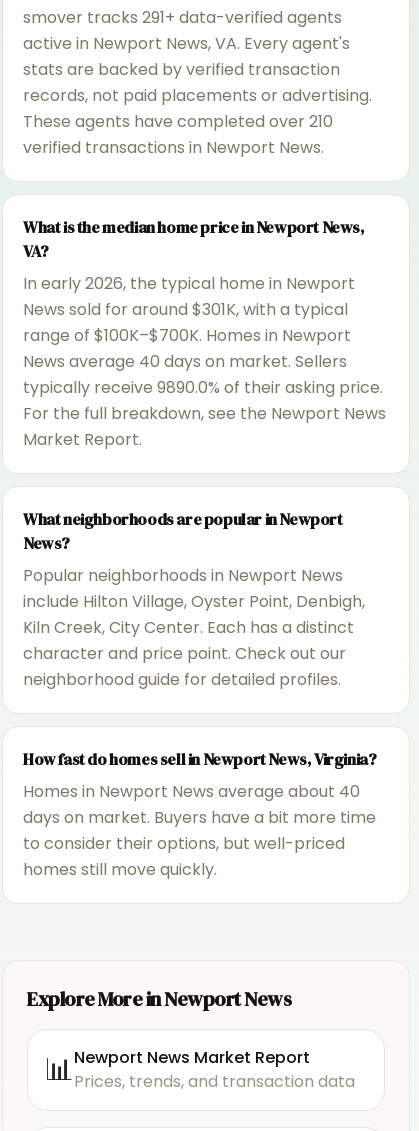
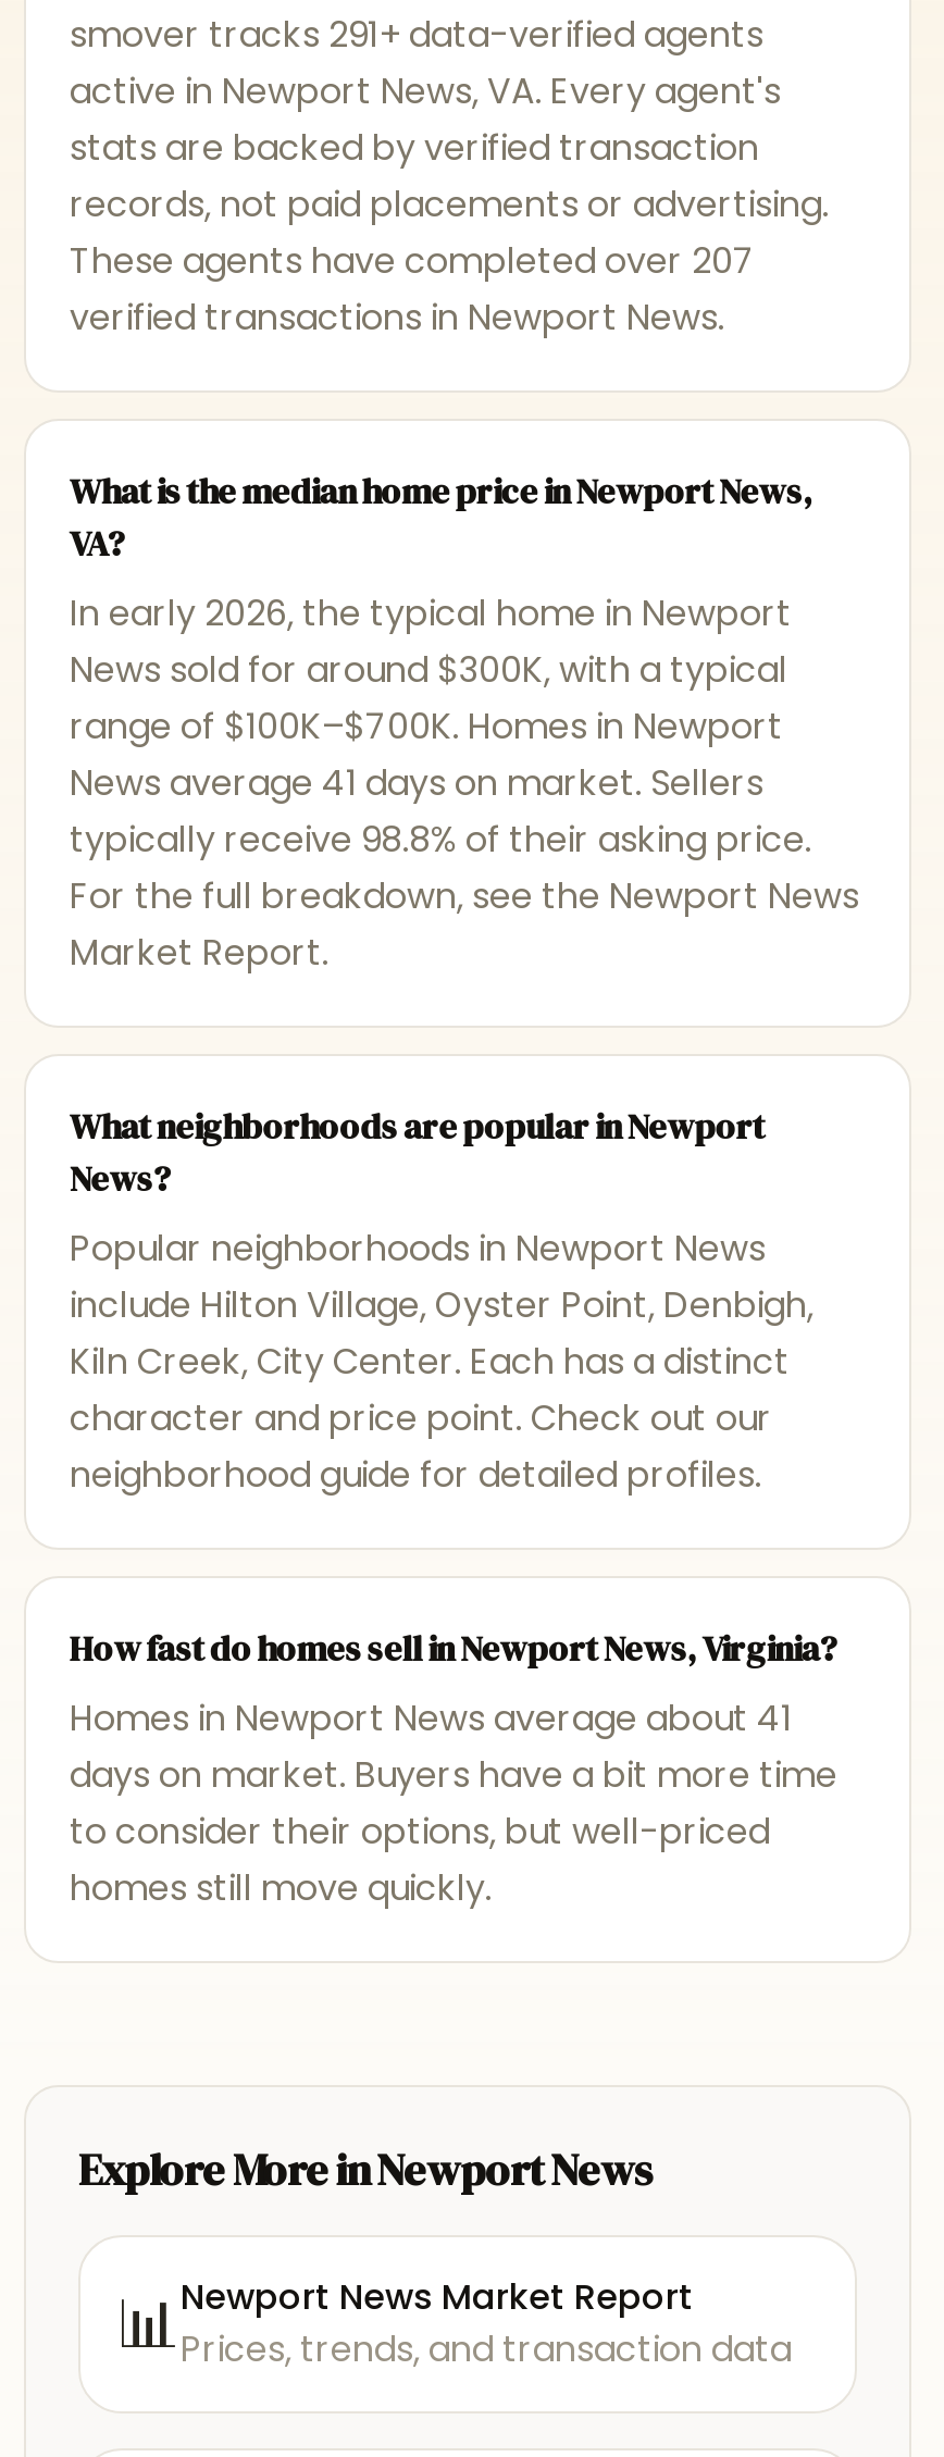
[23,110,333,133] These agents have completed over 210 -> [70,236,755,286] These agents have completed over 207
[23,298,348,321] News sold for around $301K, with a typical -> [70,645,787,695] News sold for around $300K, with a typical
[23,350,347,373] News average 40 days on market. Sellers -> [70,758,763,808] News average 41 days on market. Sellers
[23,376,383,399] typically receive 9890.0% of their asking price. -> [70,815,811,865] typically receive 98.8% of their asking price.
[23,780,360,803] Homes in Newport News average about 40 -> [70,1693,792,1744] Homes in Newport News average about 41

